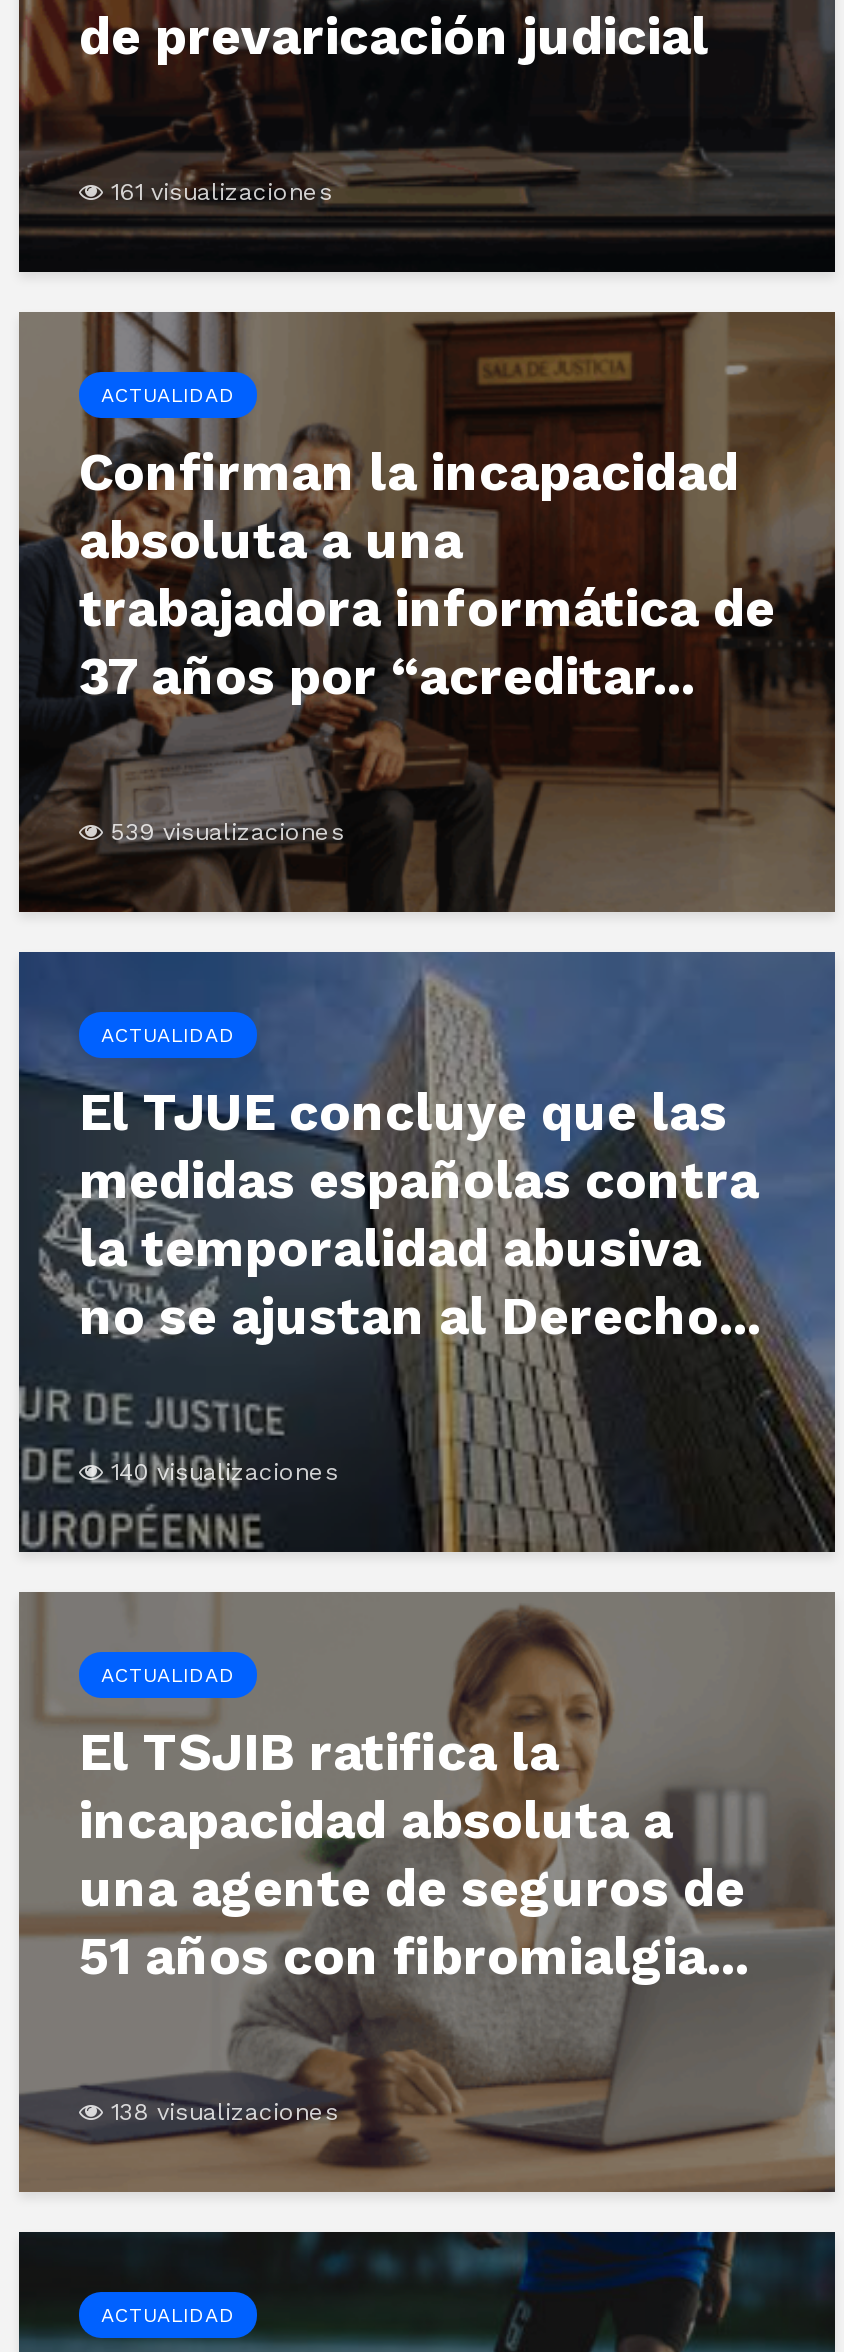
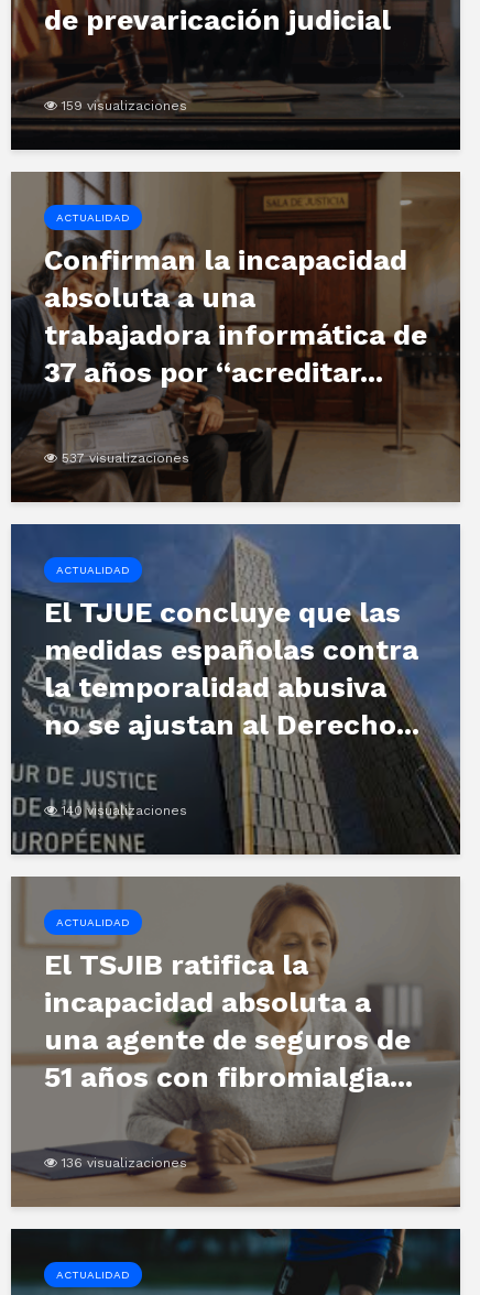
[111,178,333,206] 161 visualizaciones -> [62,98,187,114] 159 visualizaciones
[111,818,345,846] 539 visualizaciones -> [62,451,189,466] 537 visualizaciones
[111,2098,339,2126] 138 visualizaciones -> [62,1155,187,1171] 136 visualizaciones

